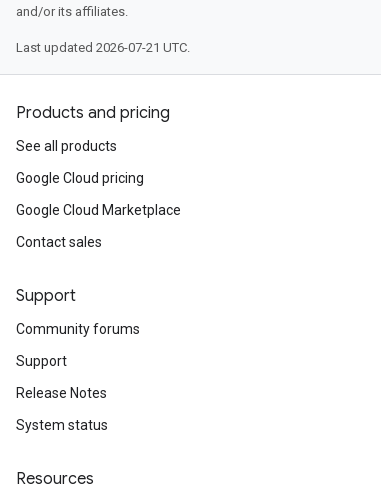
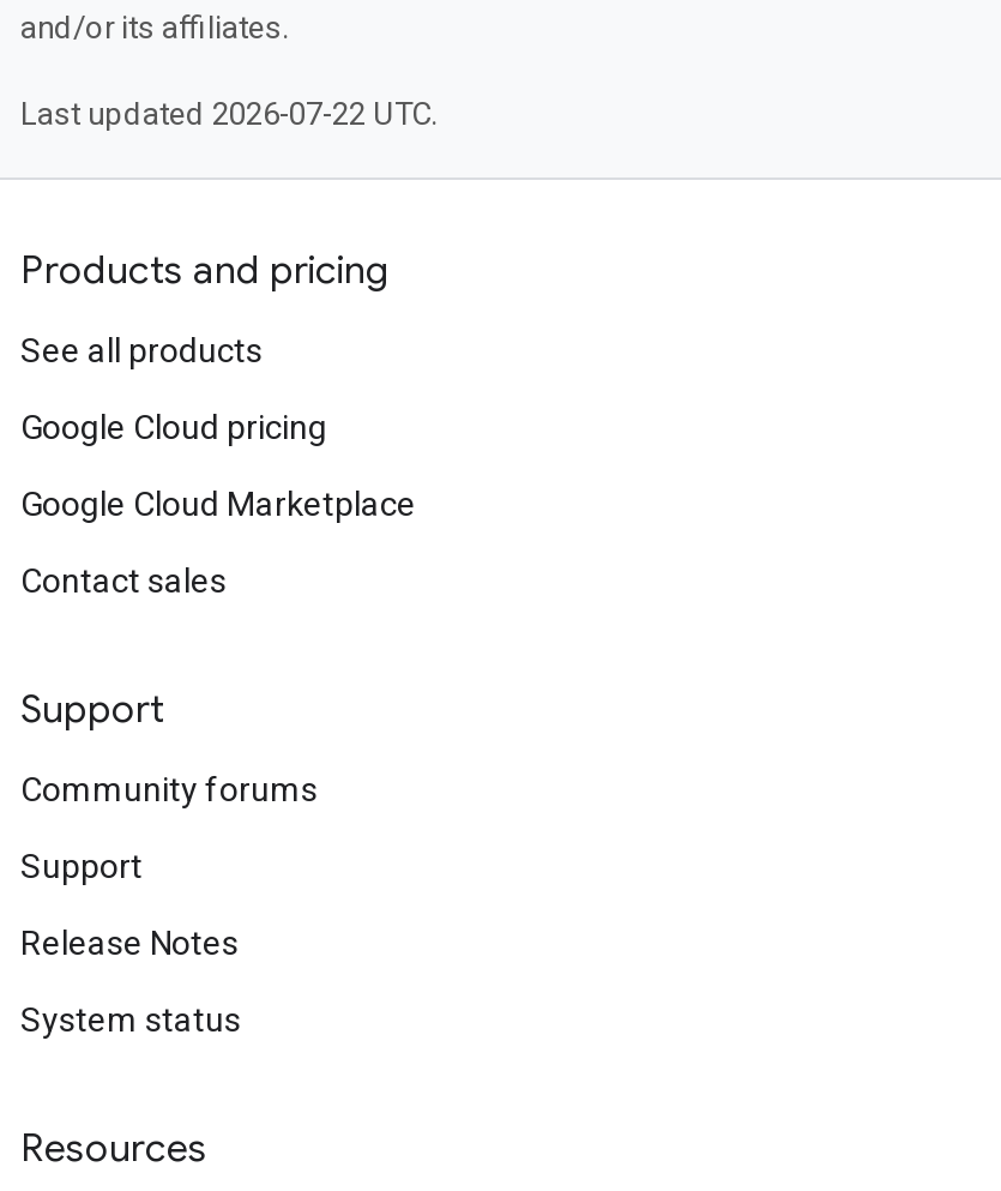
[16,40,190,55] Last updated 2026-07-21 UTC. -> [20,96,438,132] Last updated 2026-07-22 UTC.

